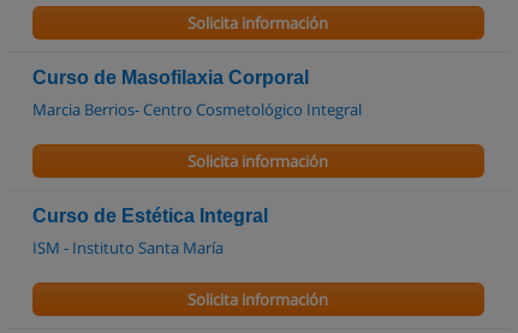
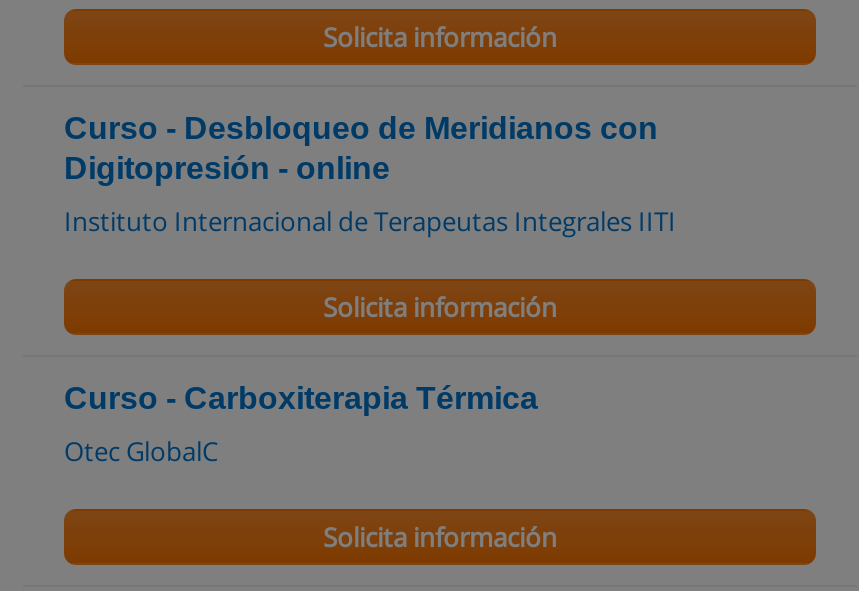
[32,67,309,88] Curso de Masofilaxia Corporal -> [64,111,658,185] Curso - Desbloqueo de Meridianos con | Digitopresión - online
[32,99,362,120] Marcia Berrios- Centro Cosmetológico Integral -> [64,203,676,239] Instituto Internacional de Terapeutas Integrales IITI
[32,206,268,226] Curso de Estética Integral -> [64,381,538,415] Curso - Carboxiterapia Térmica
[32,237,224,258] ISM - Instituto Santa María -> [64,433,218,469] Otec GlobalC

